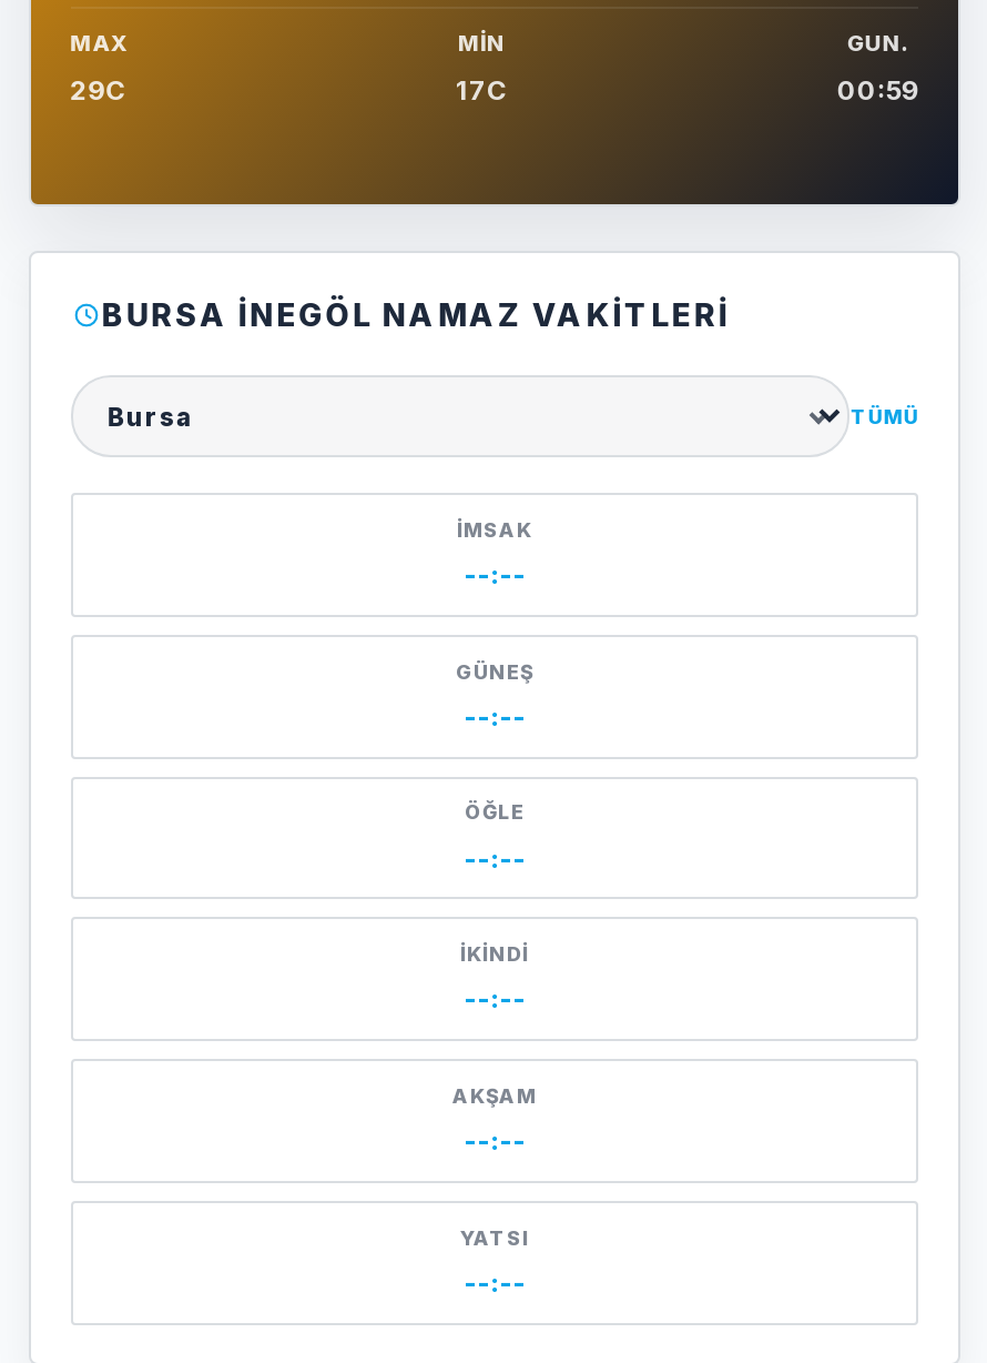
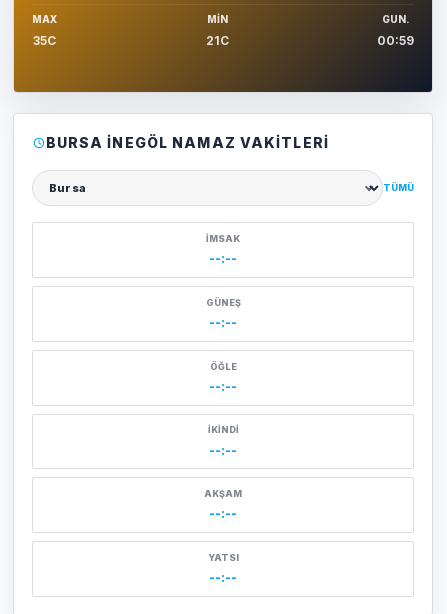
[70,73,126,106] 29C -> [33,33,56,48] 35C
[456,73,507,106] 17C -> [205,33,228,48] 21C

